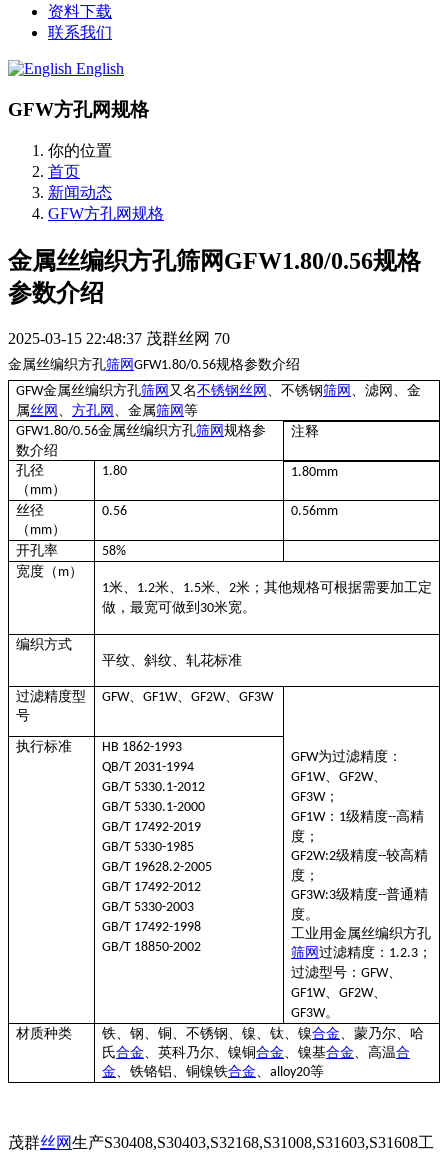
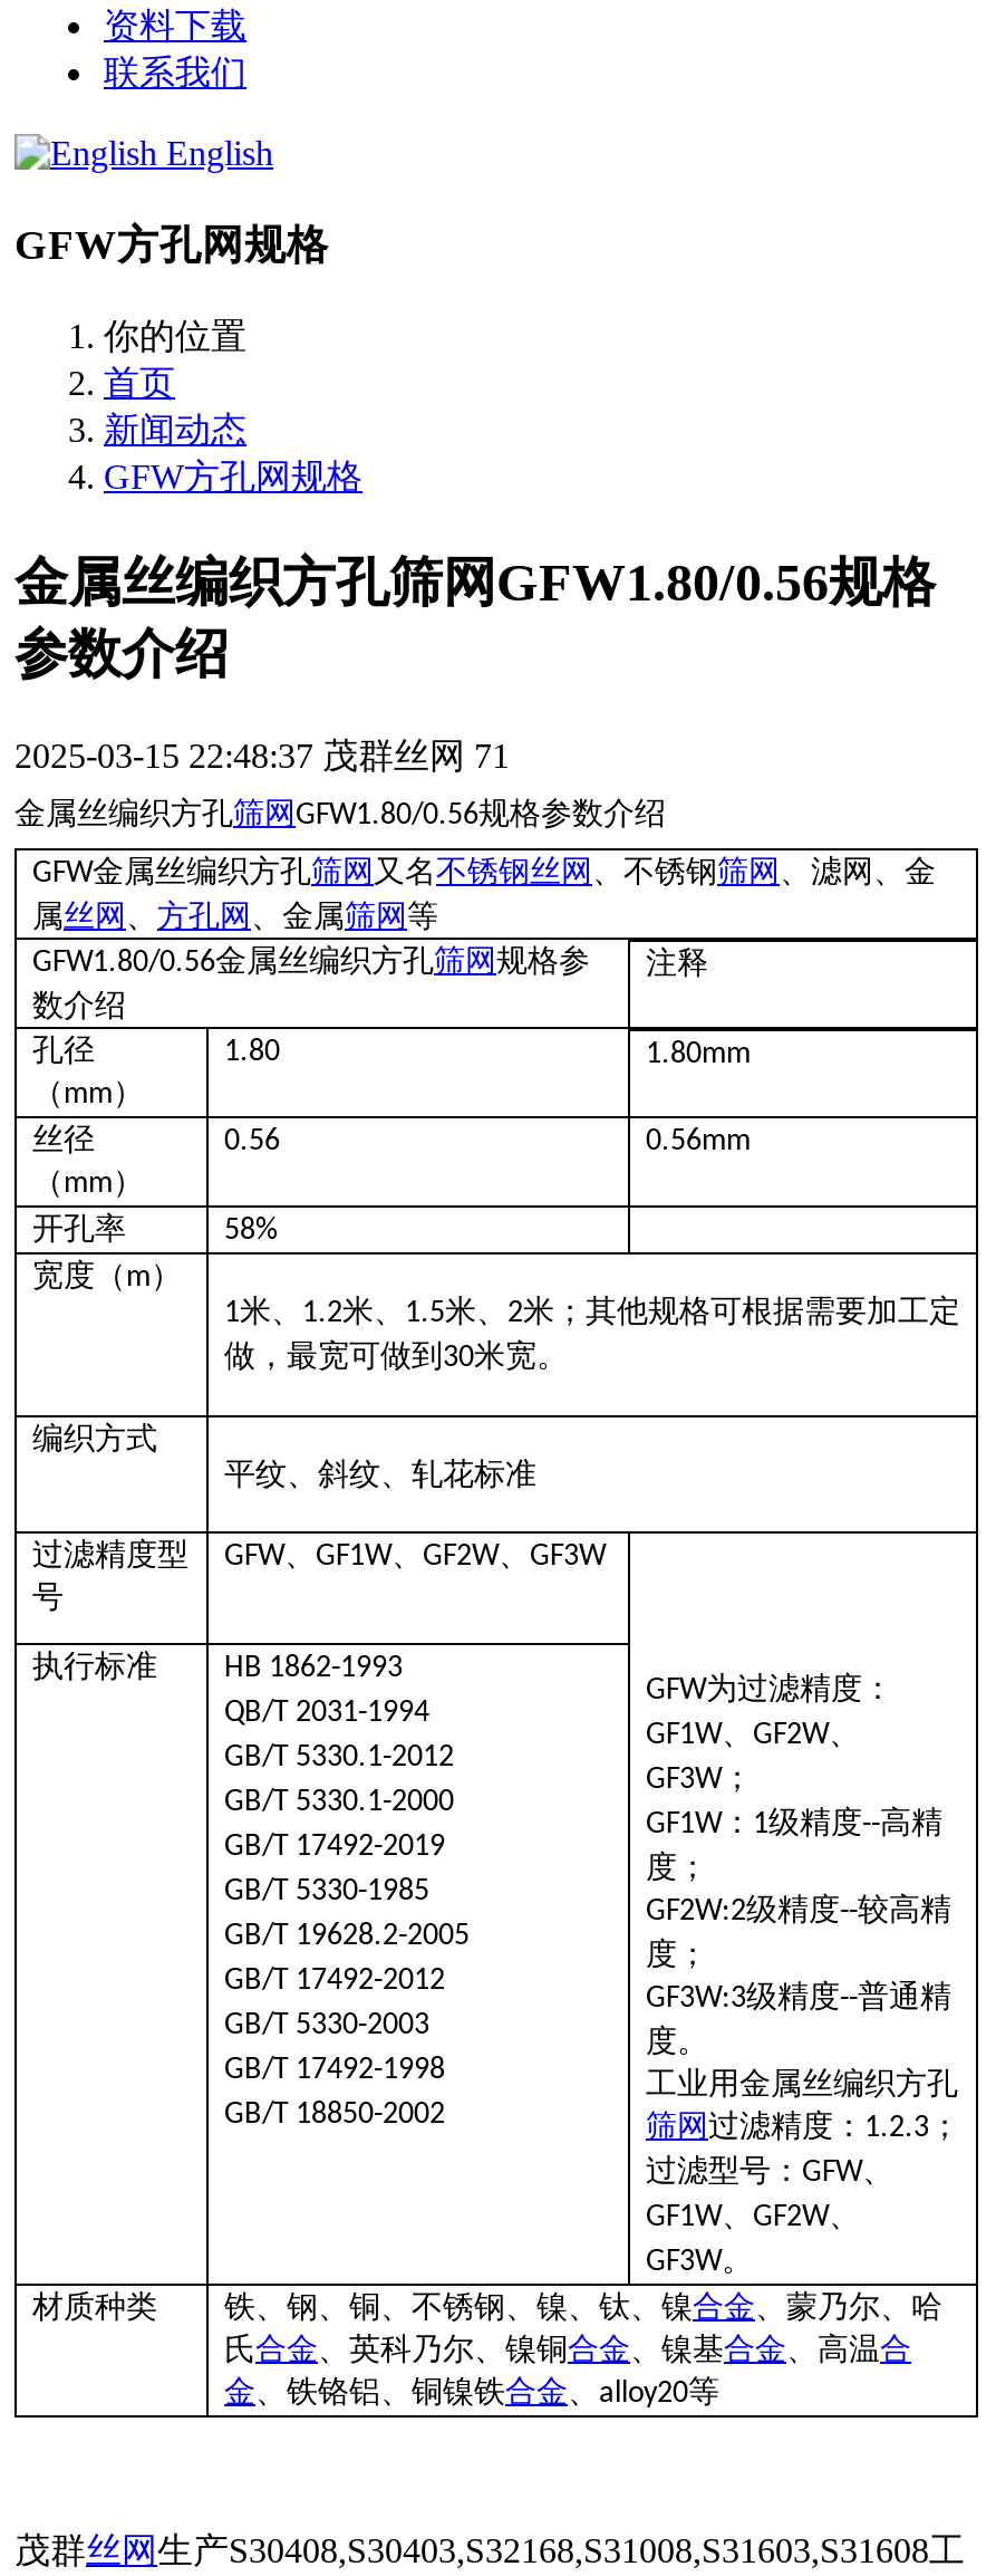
[8,330,230,347] 2025-03-15 22:48:37 茂群丝网 70 -> [14,737,510,775] 2025-03-15 22:48:37 茂群丝网 71

